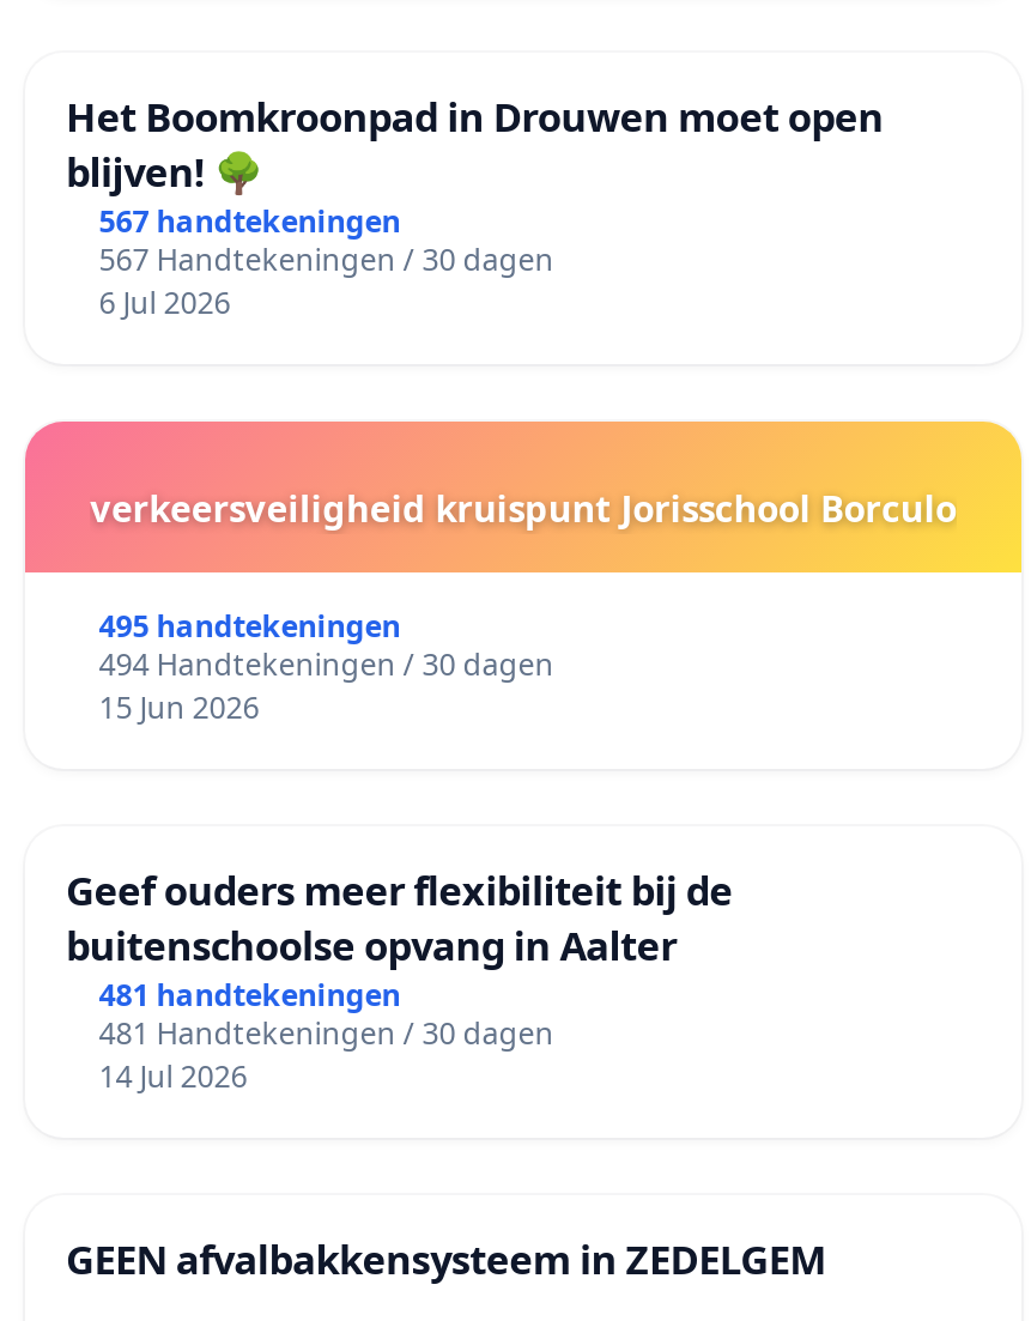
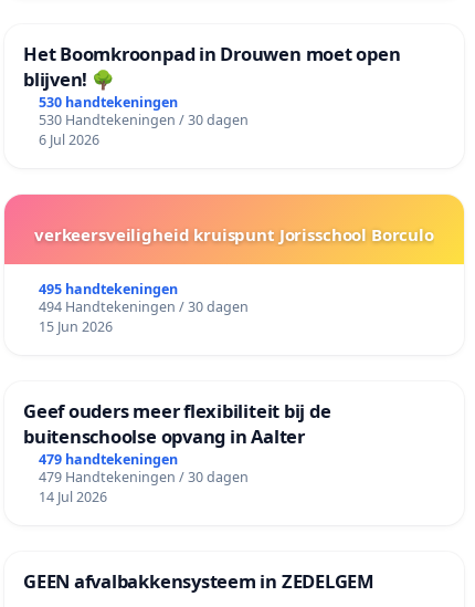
[99,202,401,243] 567 handtekeningen -> [38,93,178,112] 530 handtekeningen
[99,240,554,281] 567 Handtekeningen / 30 dagen -> [38,111,248,130] 530 Handtekeningen / 30 dagen
[99,975,401,1016] 481 handtekeningen -> [38,450,178,469] 479 handtekeningen
[99,1013,554,1054] 481 Handtekeningen / 30 dagen -> [38,468,248,487] 479 Handtekeningen / 30 dagen

